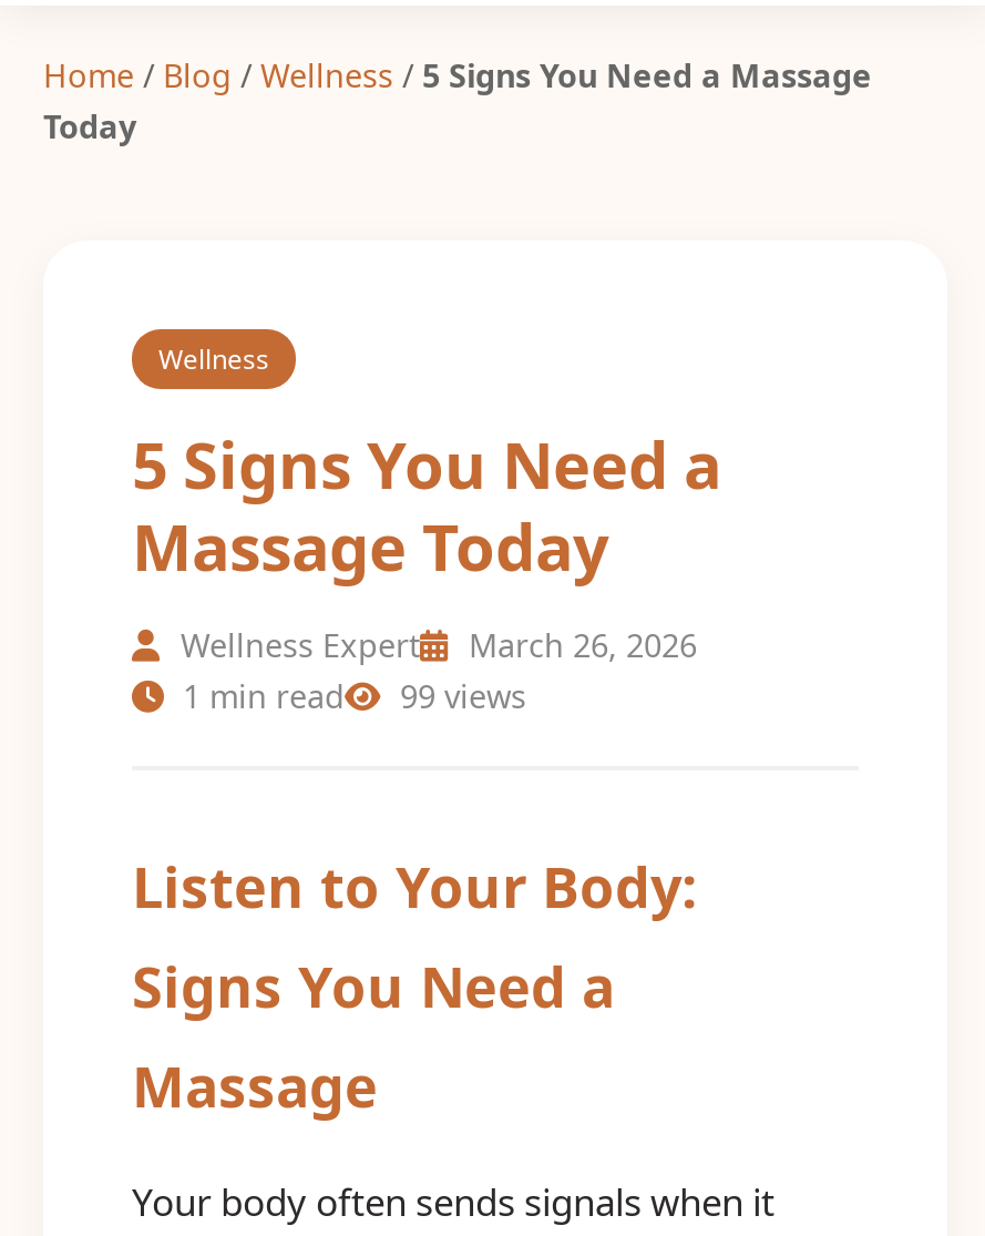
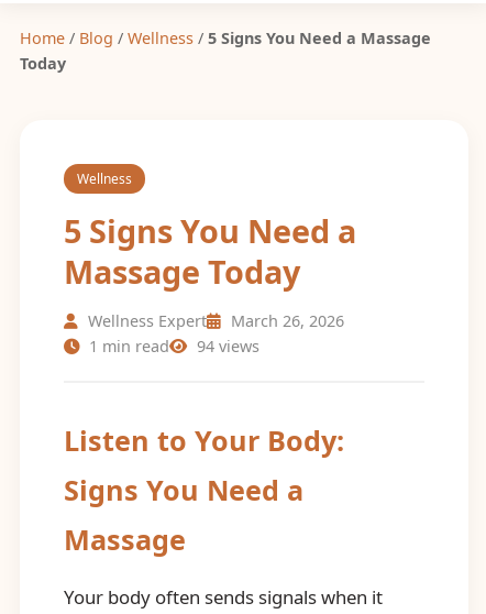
[174,675,526,717] 1 min read 99 views -> [85,336,259,357] 1 min read 94 views

